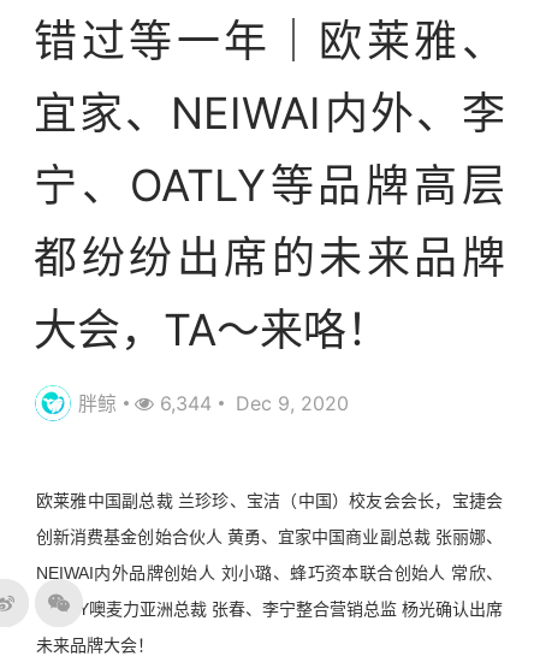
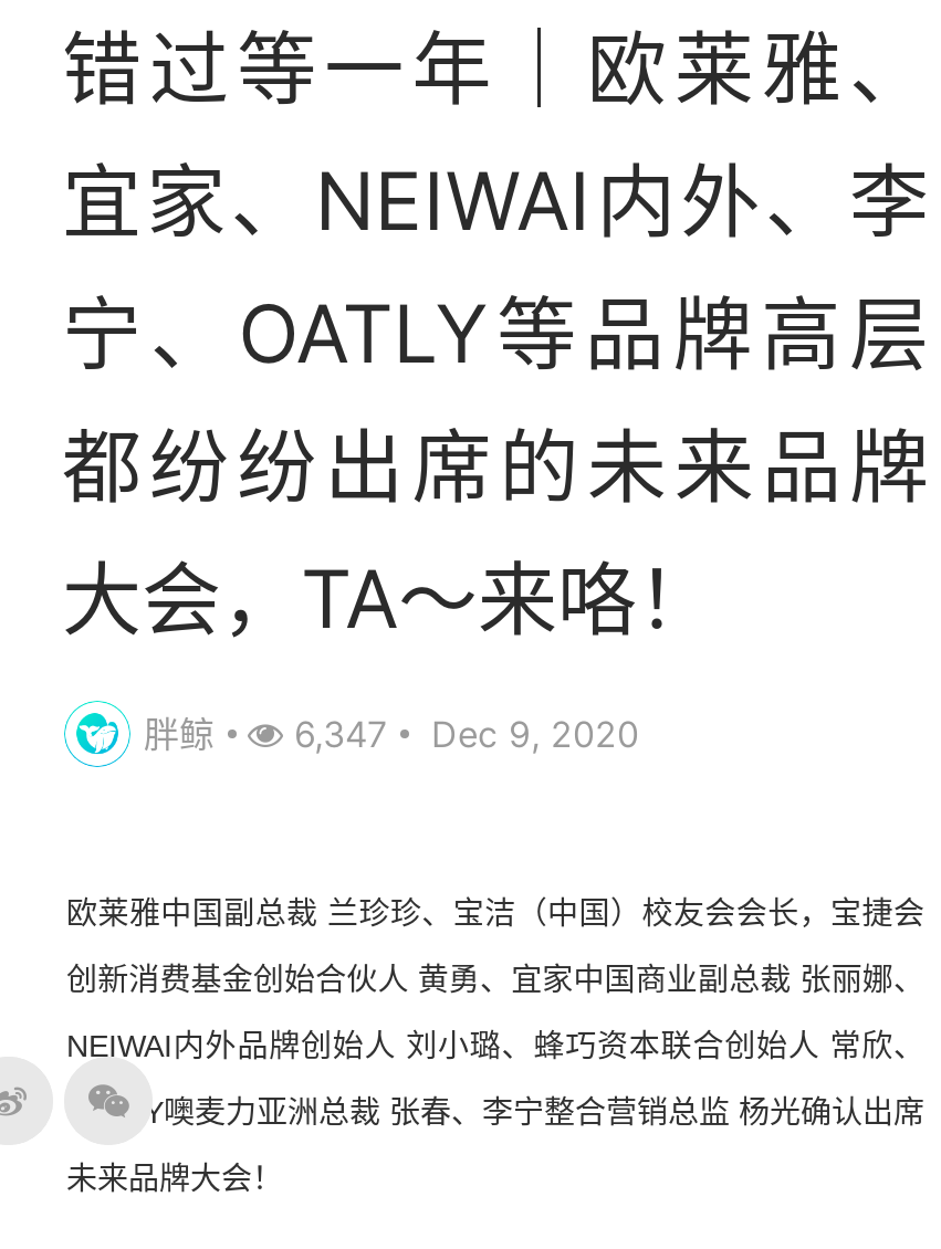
[78,391,349,415] 胖鲸 6,344 Dec 9, 2020 -> [144,712,639,756] 胖鲸 6,347 Dec 9, 2020

